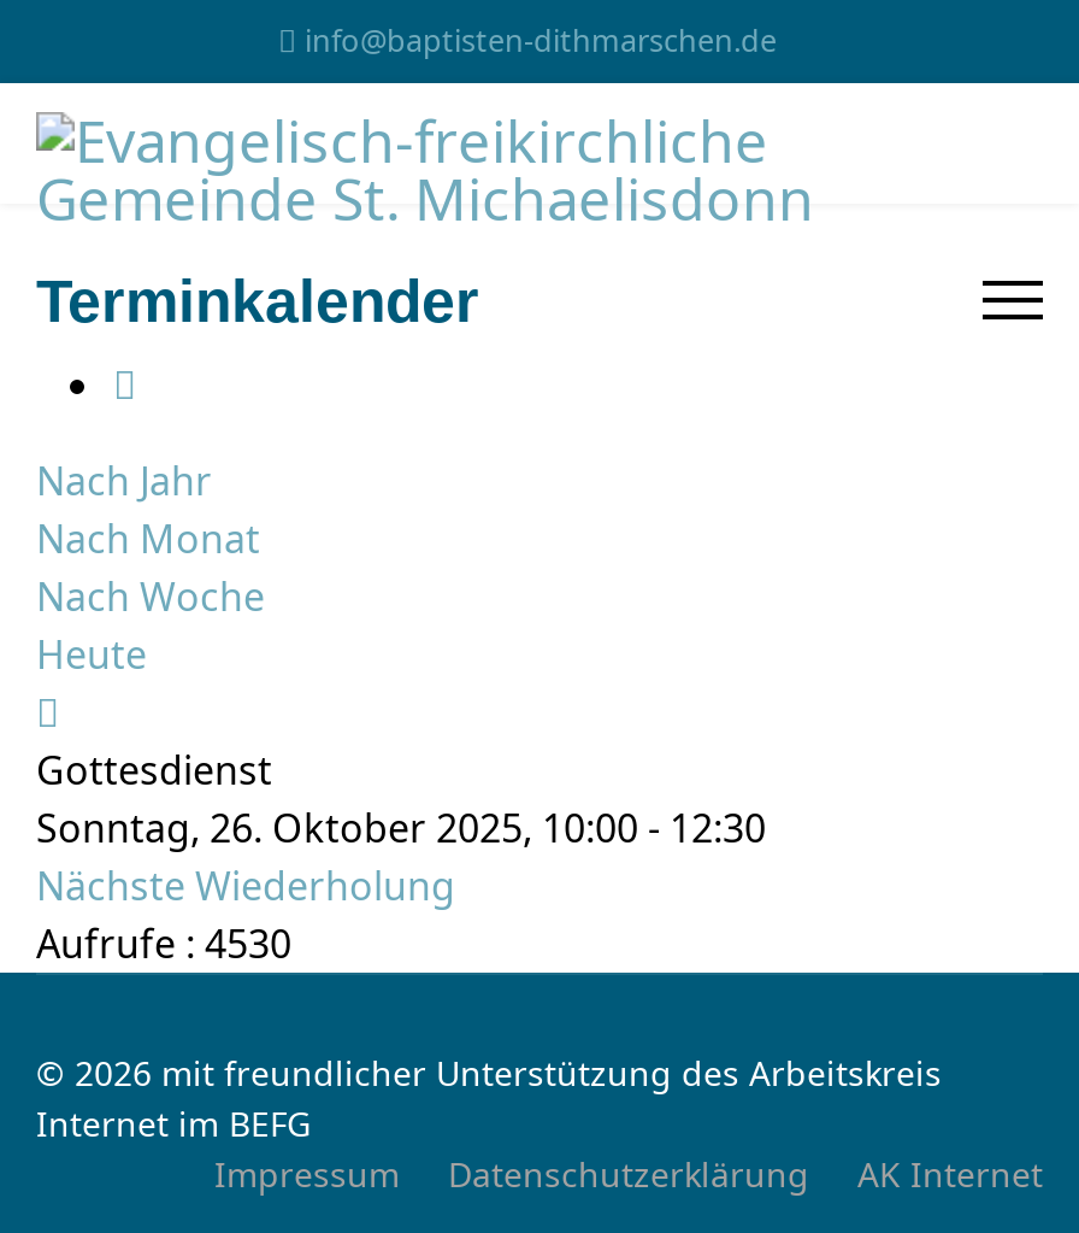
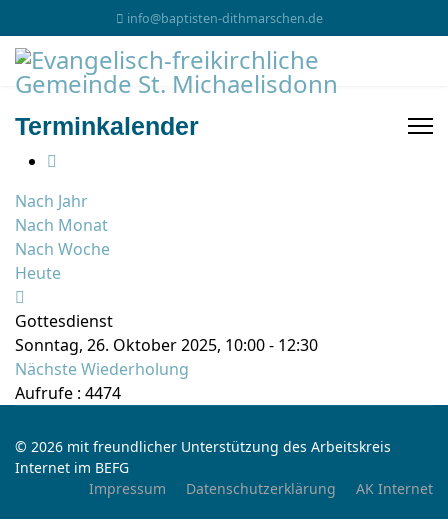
[36,917,291,970] Aufrufe: 4530 -> [15,382,121,404] Aufrufe: 4474

